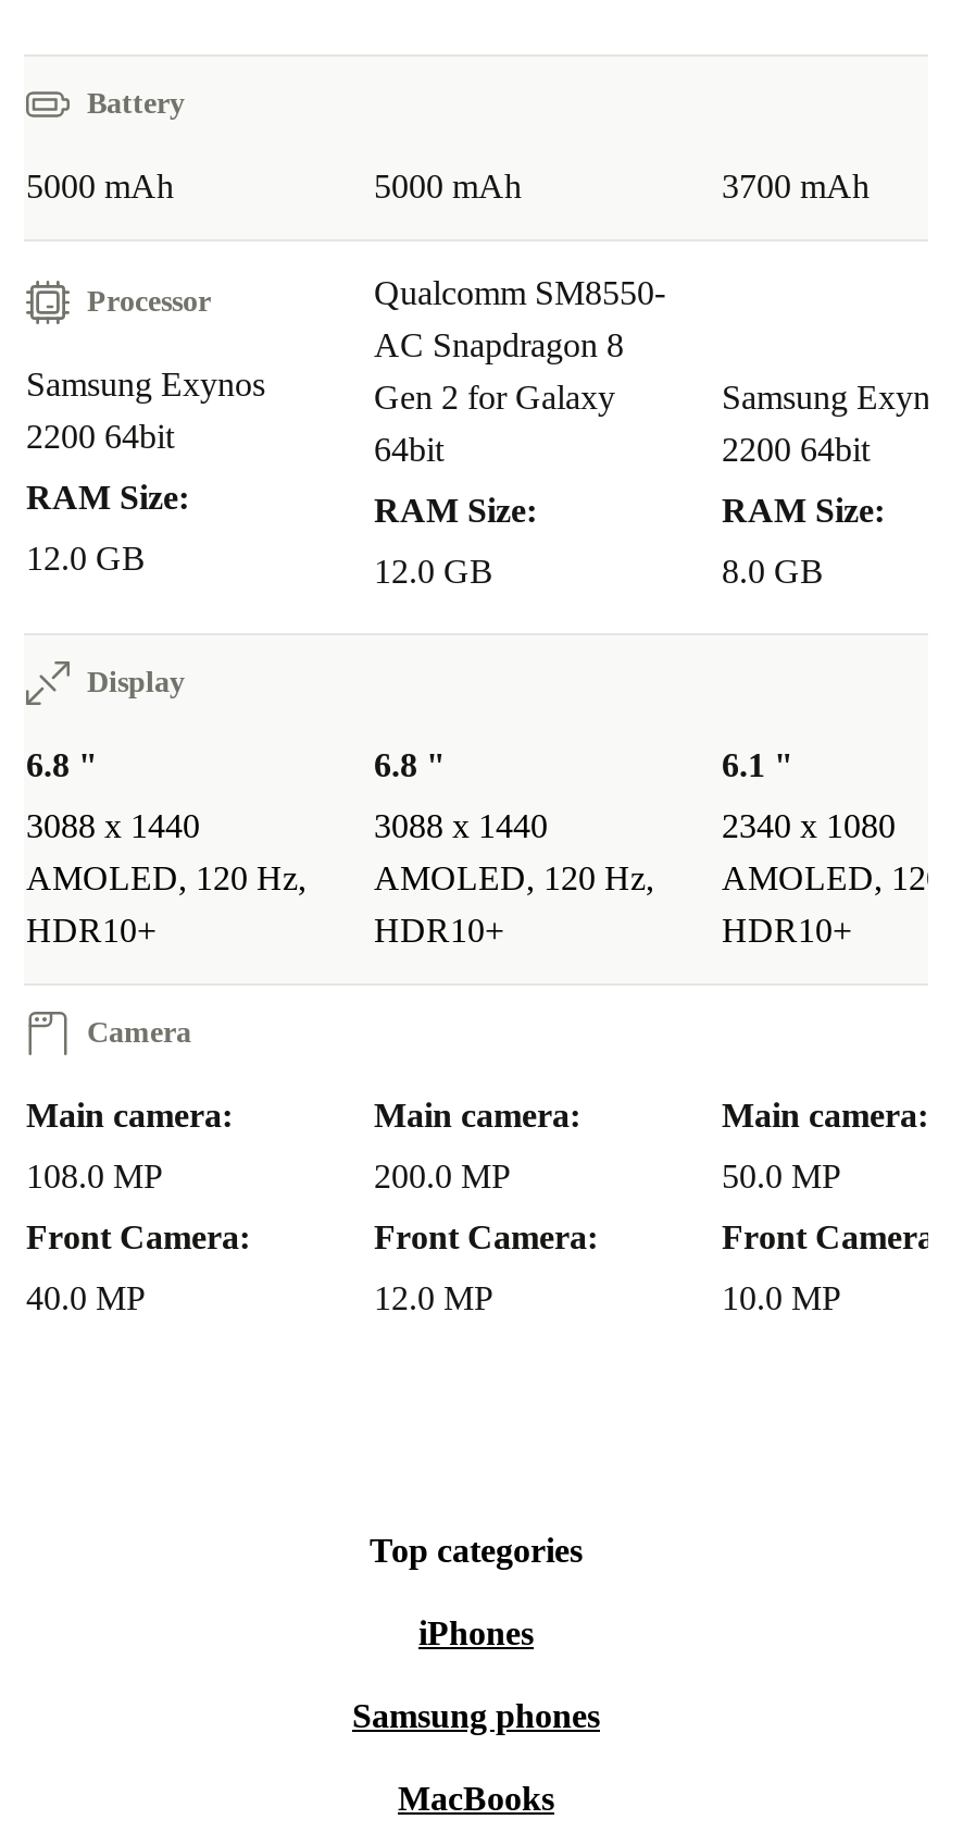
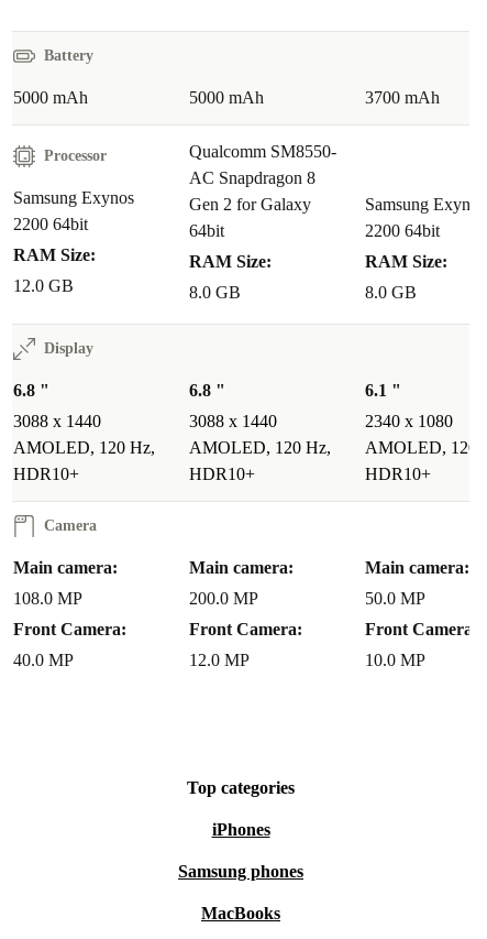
[374,553,493,590] 12.0 GB -> [189,283,241,302] 8.0 GB

